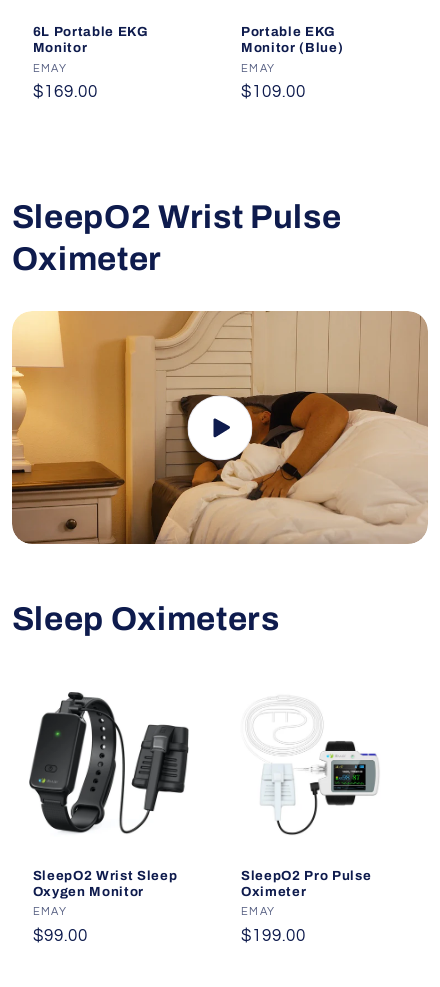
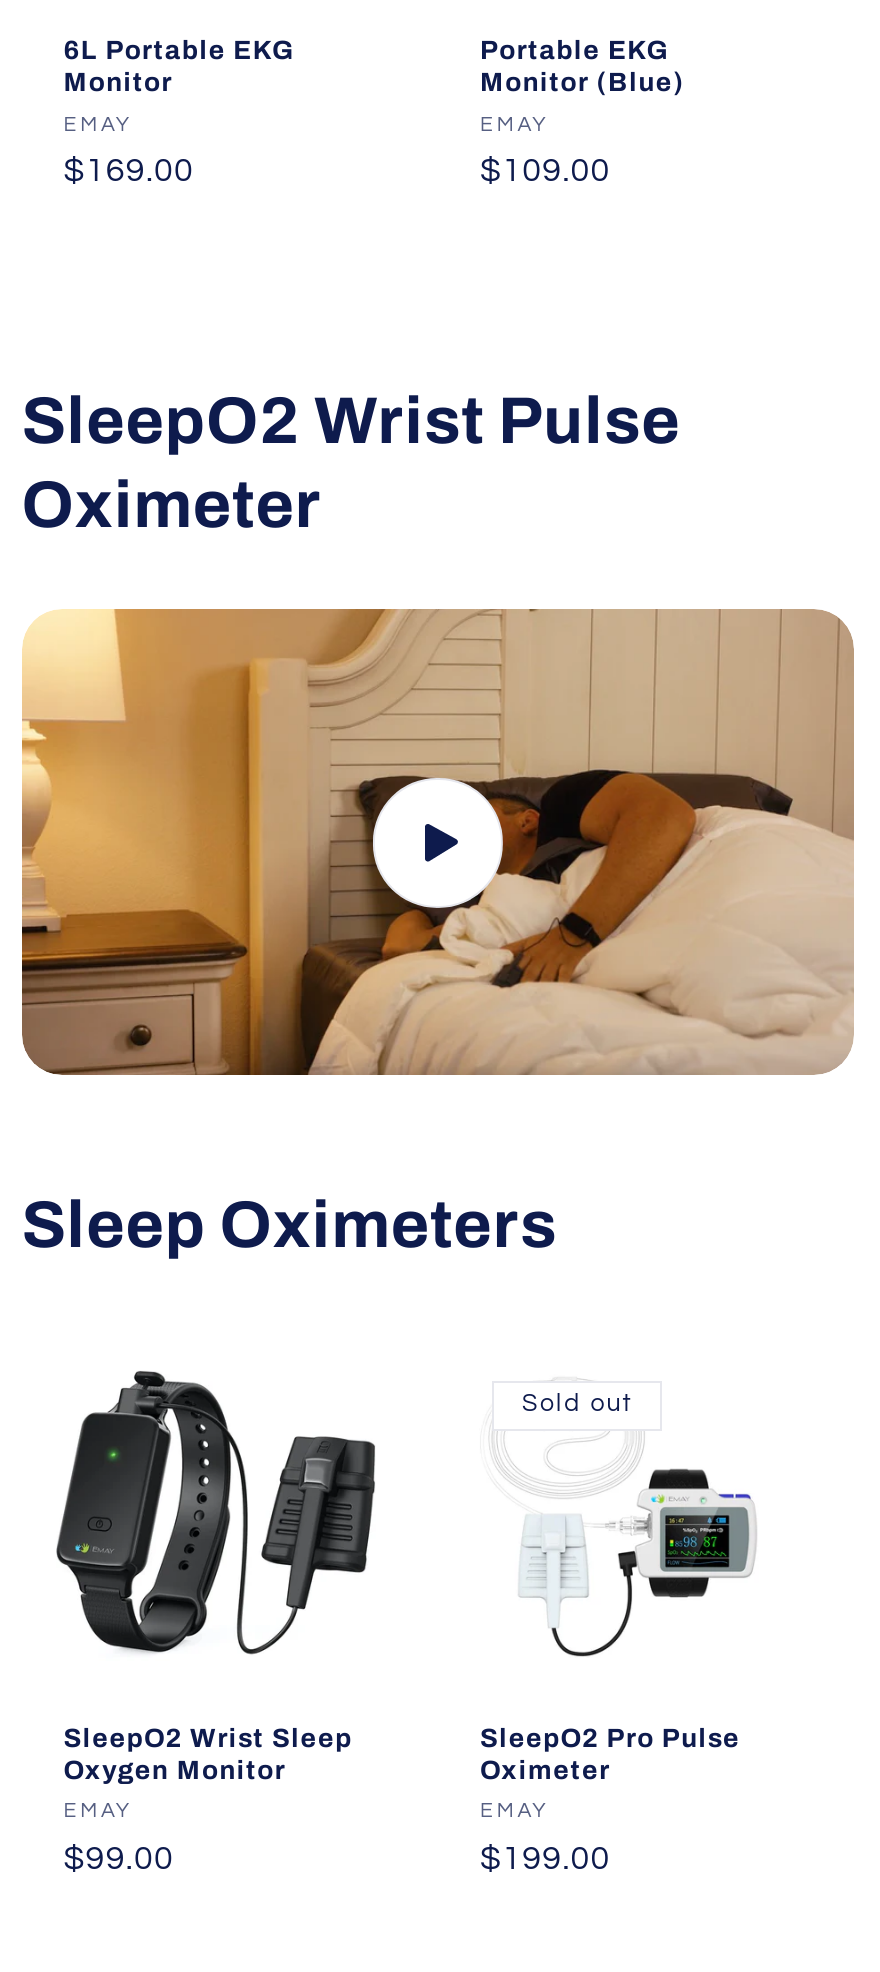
none -> [522,1391,633,1417] Sold out

